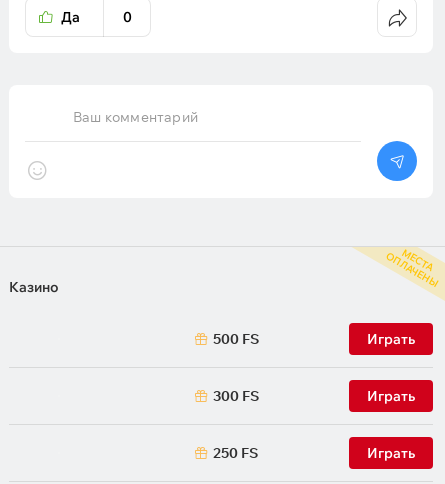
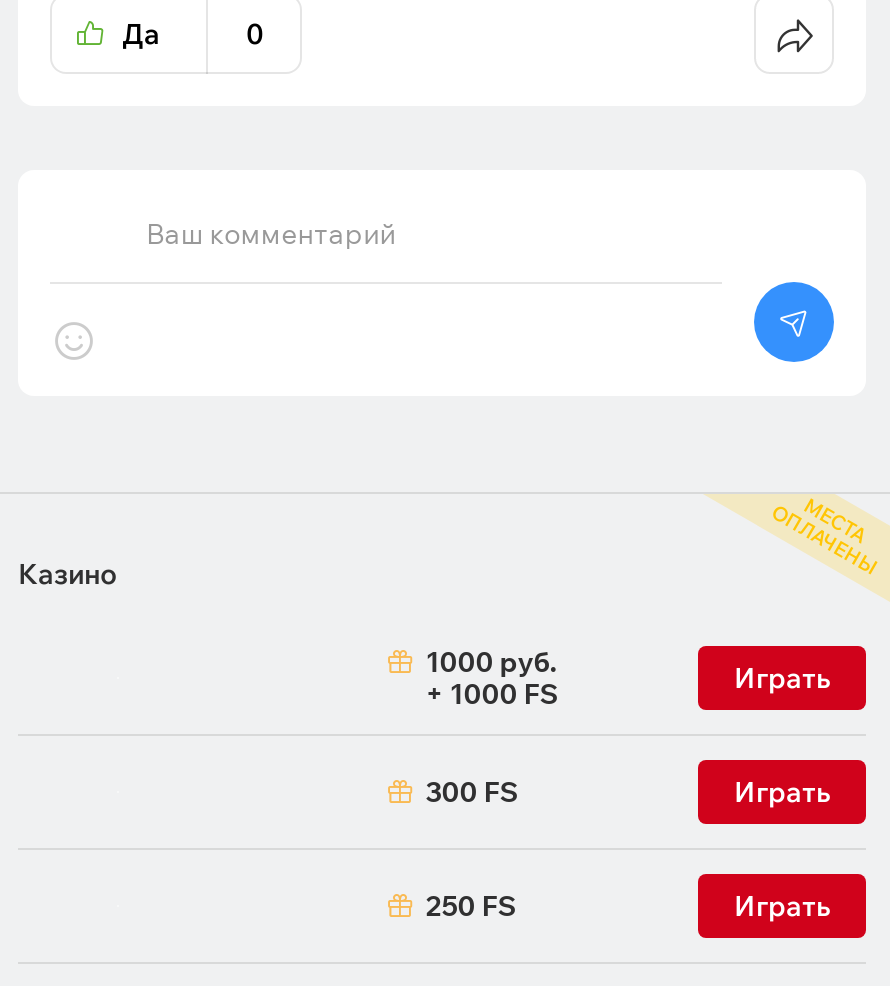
[213,330,259,348] 500 FS -> [426,645,558,713] 1000 руб. | + 1000 FS

